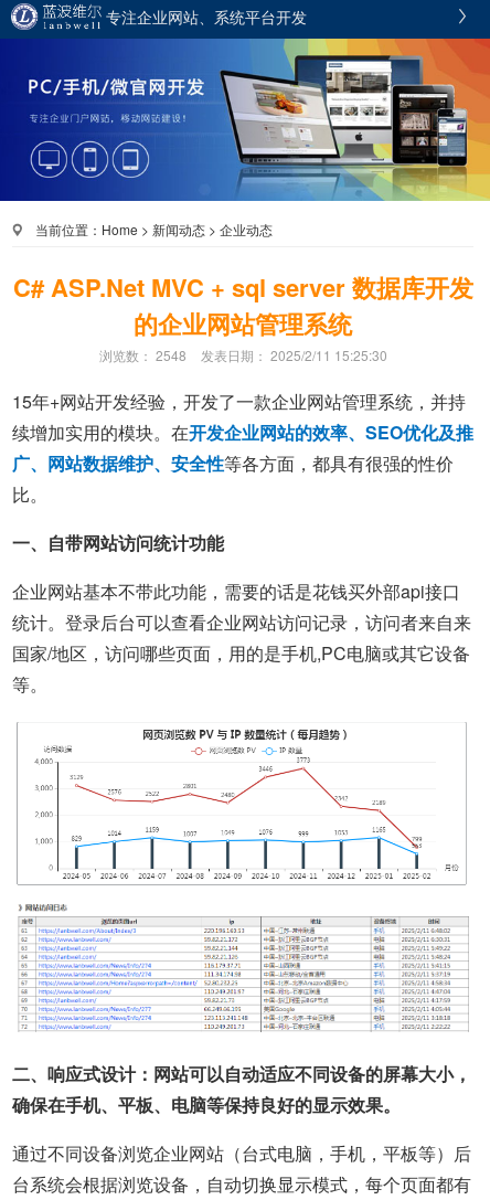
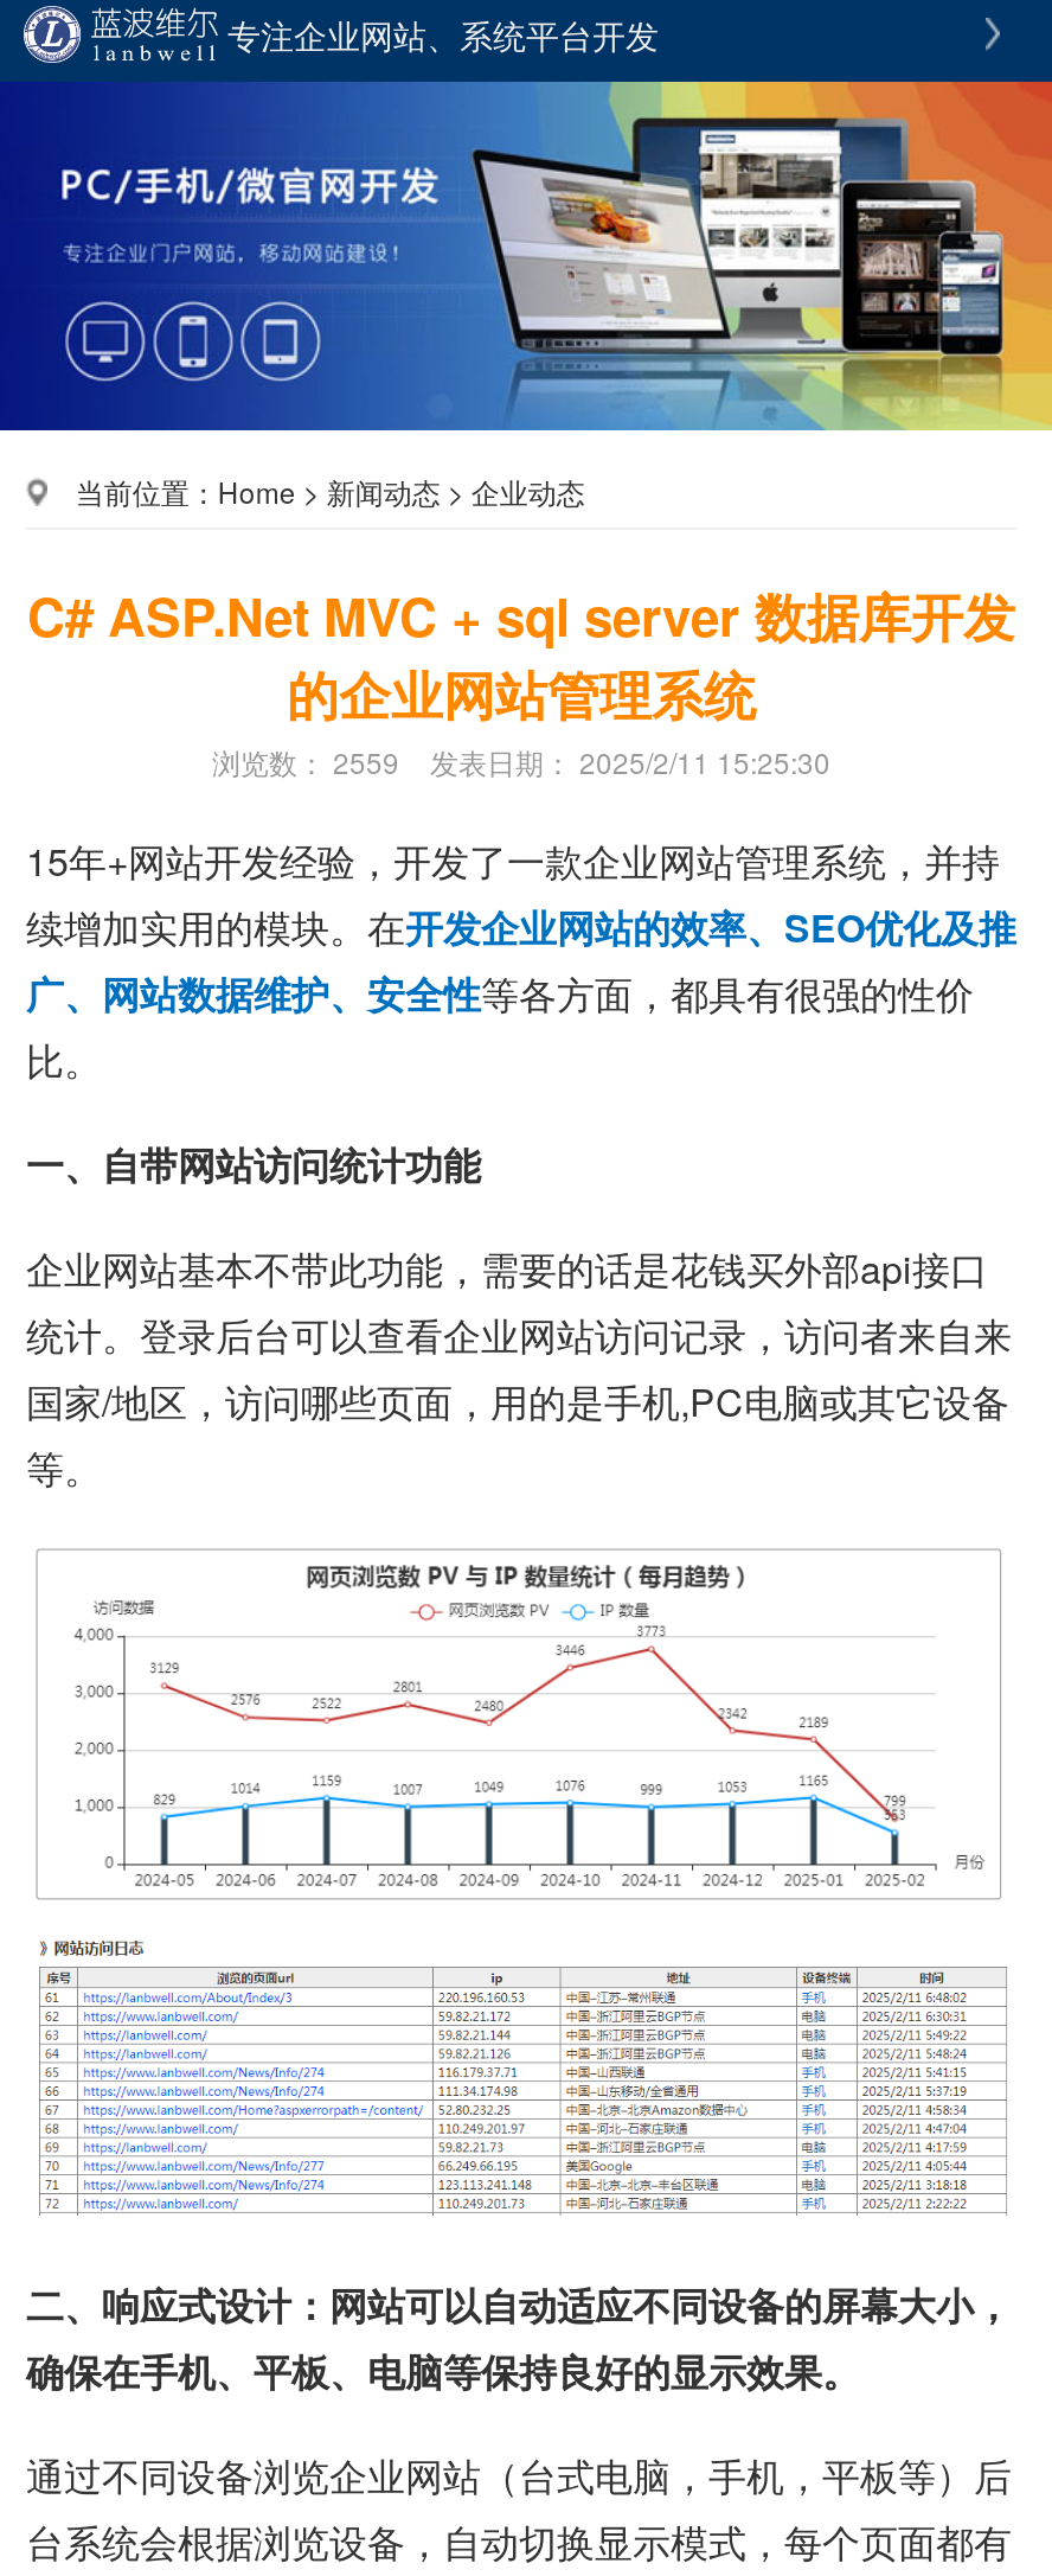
[99,346,387,364] 浏览数： 2548 发表日期： 2025/2/11 15:25:30 -> [212,741,830,781] 浏览数： 2559 发表日期： 2025/2/11 15:25:30

